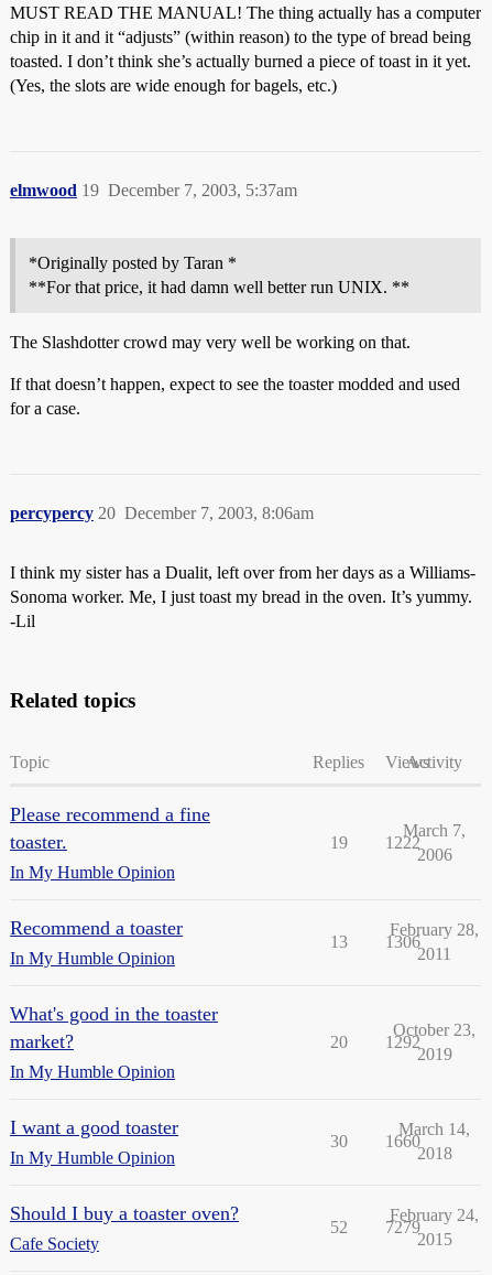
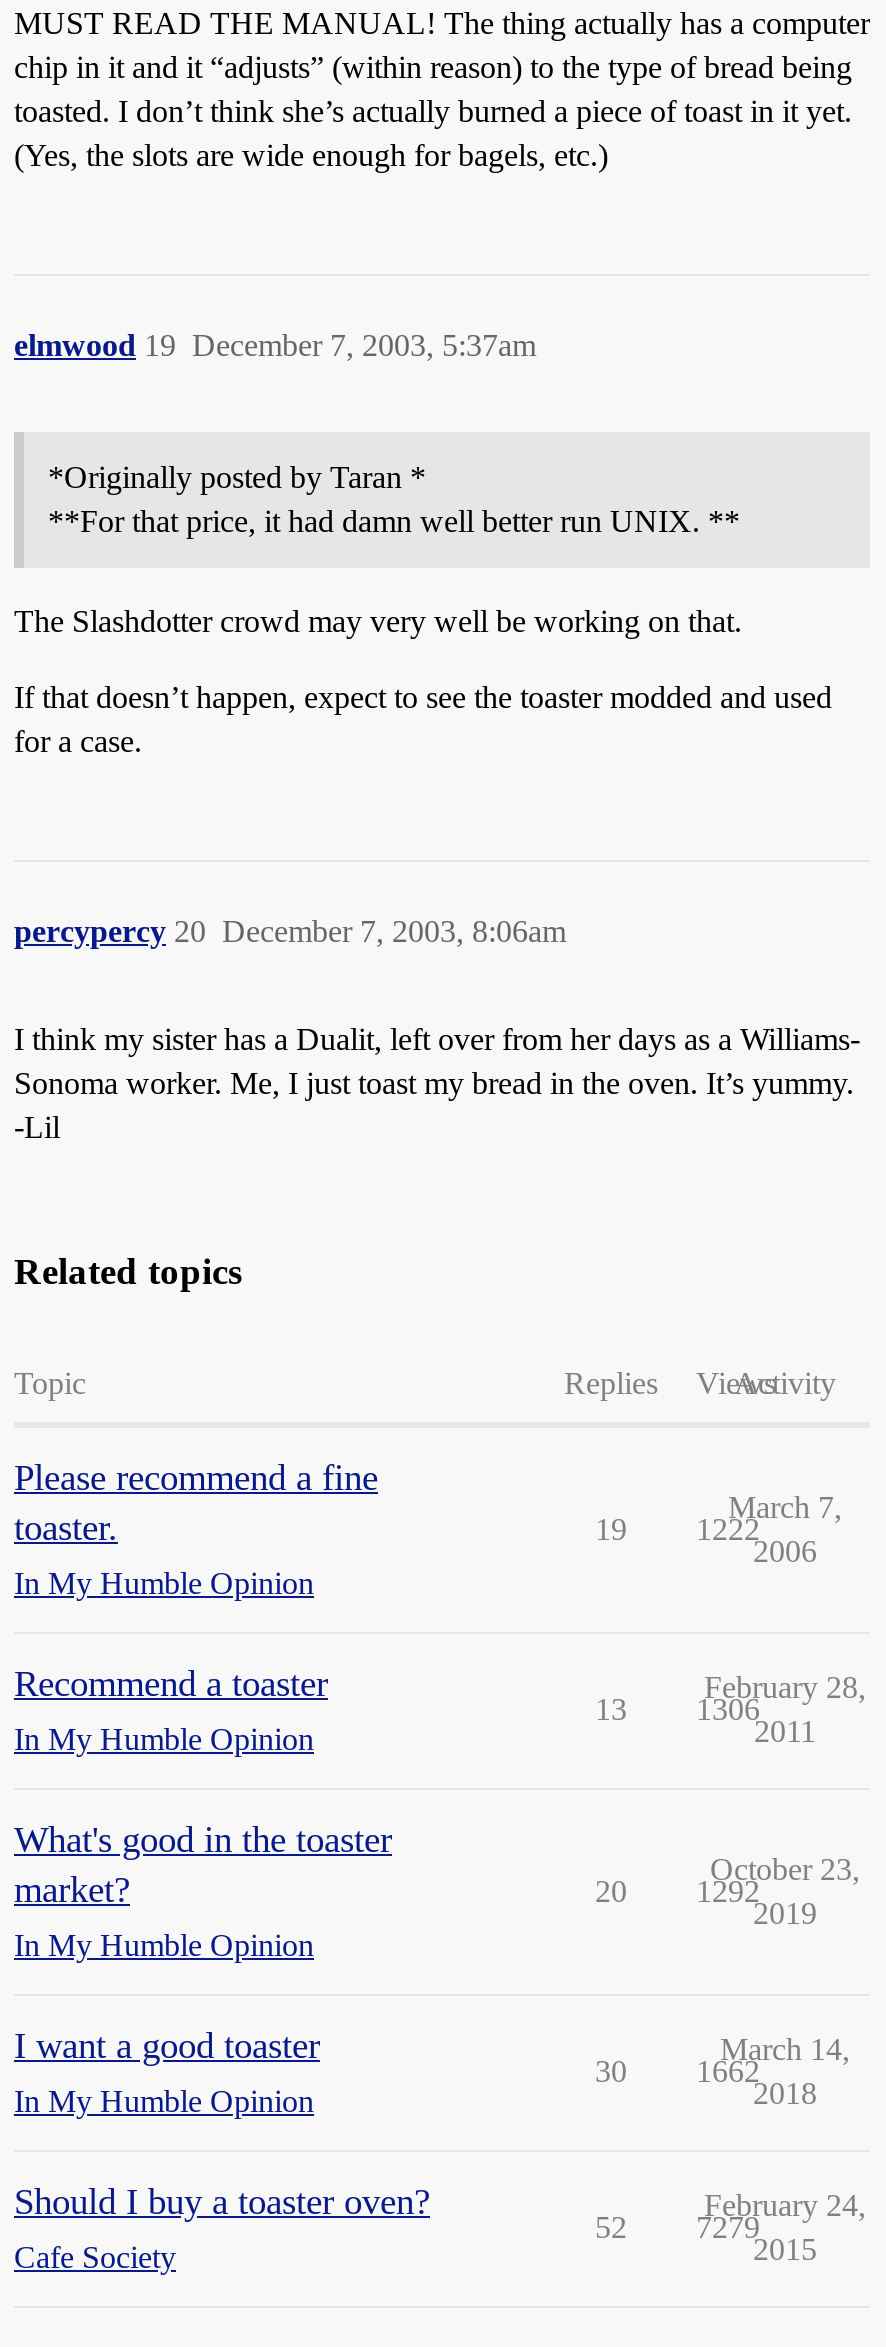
[385,1132,420,1150] 1660 -> [696,2054,760,2088] 1662

